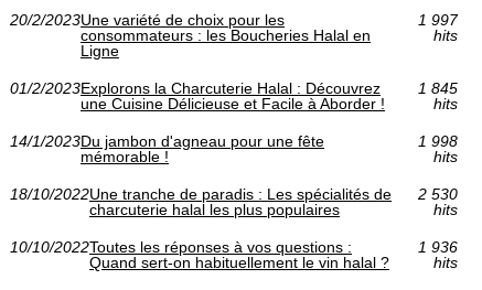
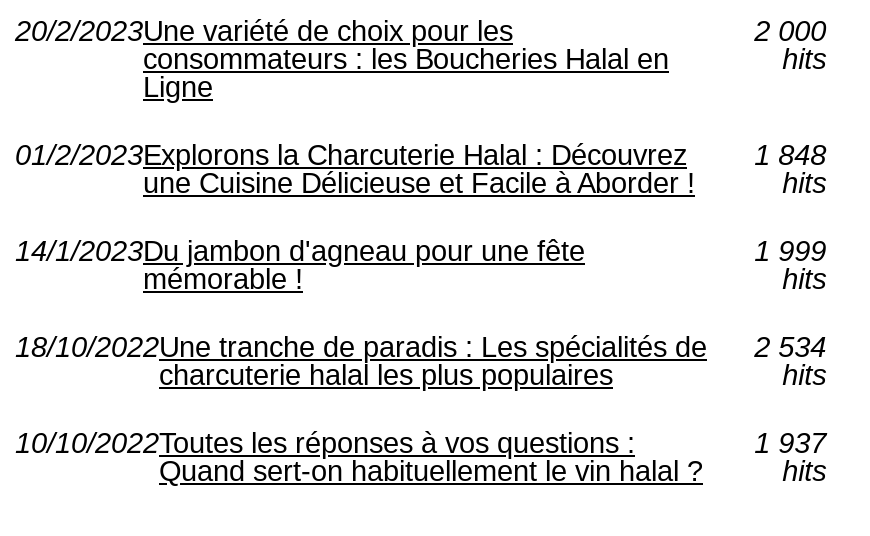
[418,11,457,29] 1 997 -> [754,16,826,48] 2 000
[418,80,457,97] 1 845 -> [754,140,826,172] 1 848
[418,133,457,150] 1 998 -> [754,236,826,268] 1 999
[10,186,457,203] 18/10/2022Une tranche de paradis : Les spécialités de 2 530 -> [15,332,826,364] 18/10/2022Une tranche de paradis : Les spécialités de 2 534
[418,239,457,256] 1 936 -> [754,428,826,460] 1 937

